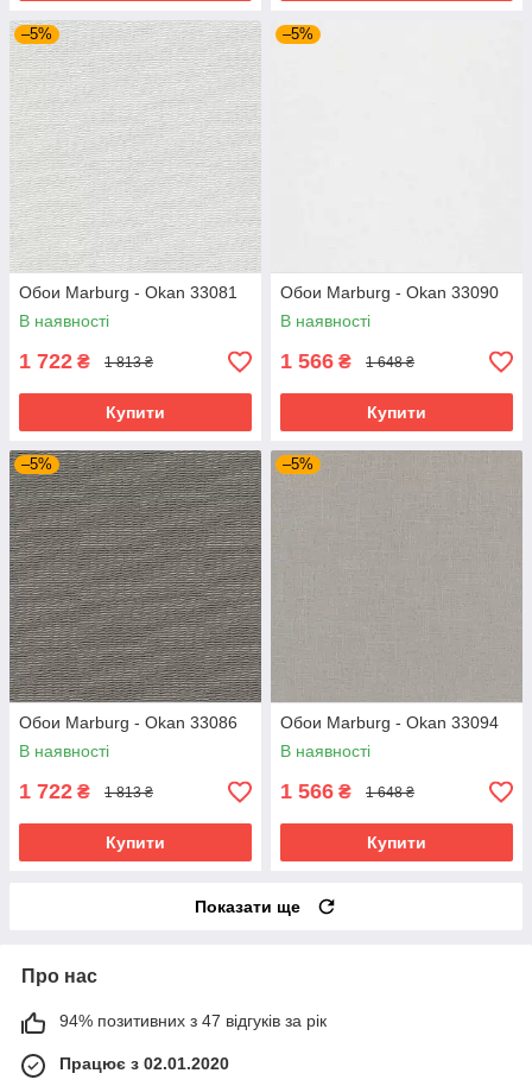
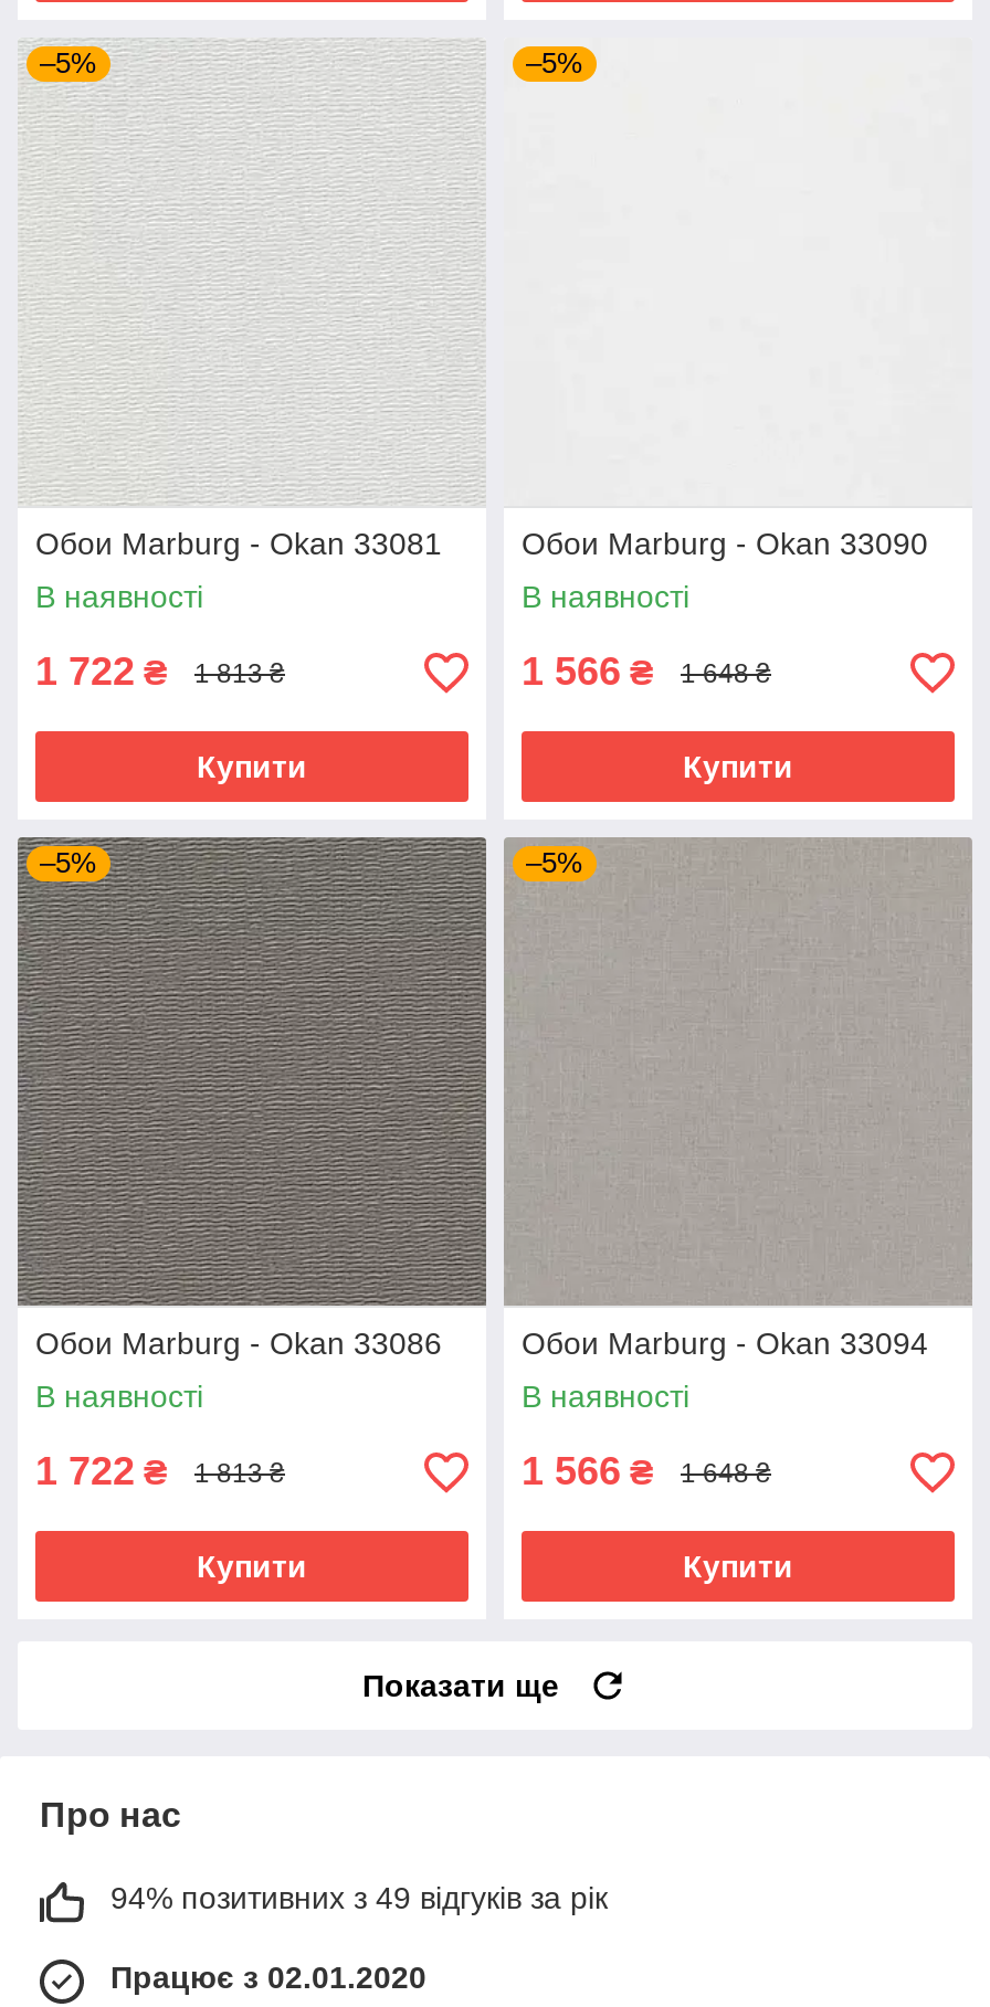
[59,1011,327,1030] 94% позитивних з 47 відгуків за рік -> [110,1880,608,1916] 94% позитивних з 49 відгуків за рік

